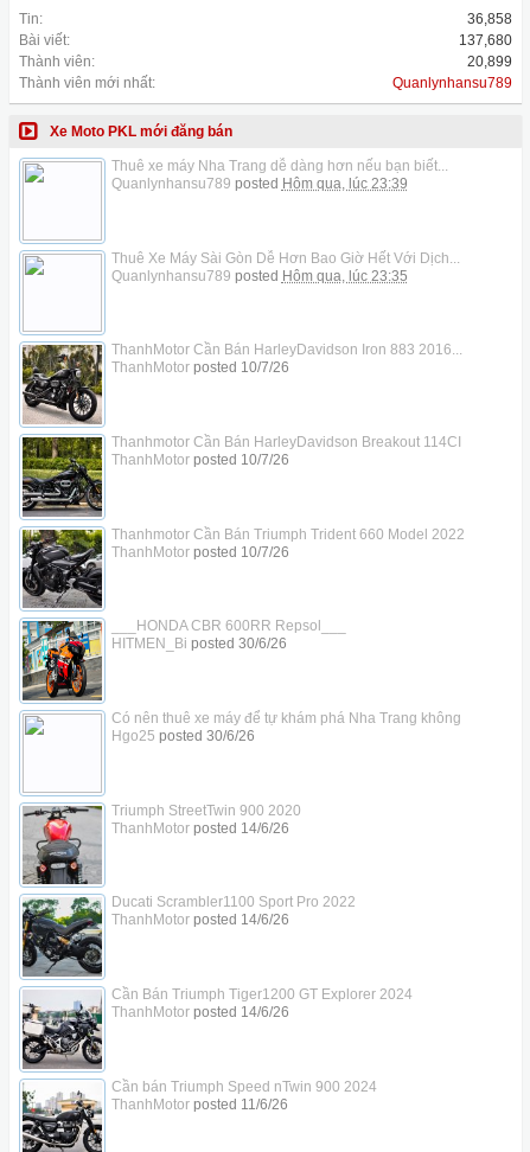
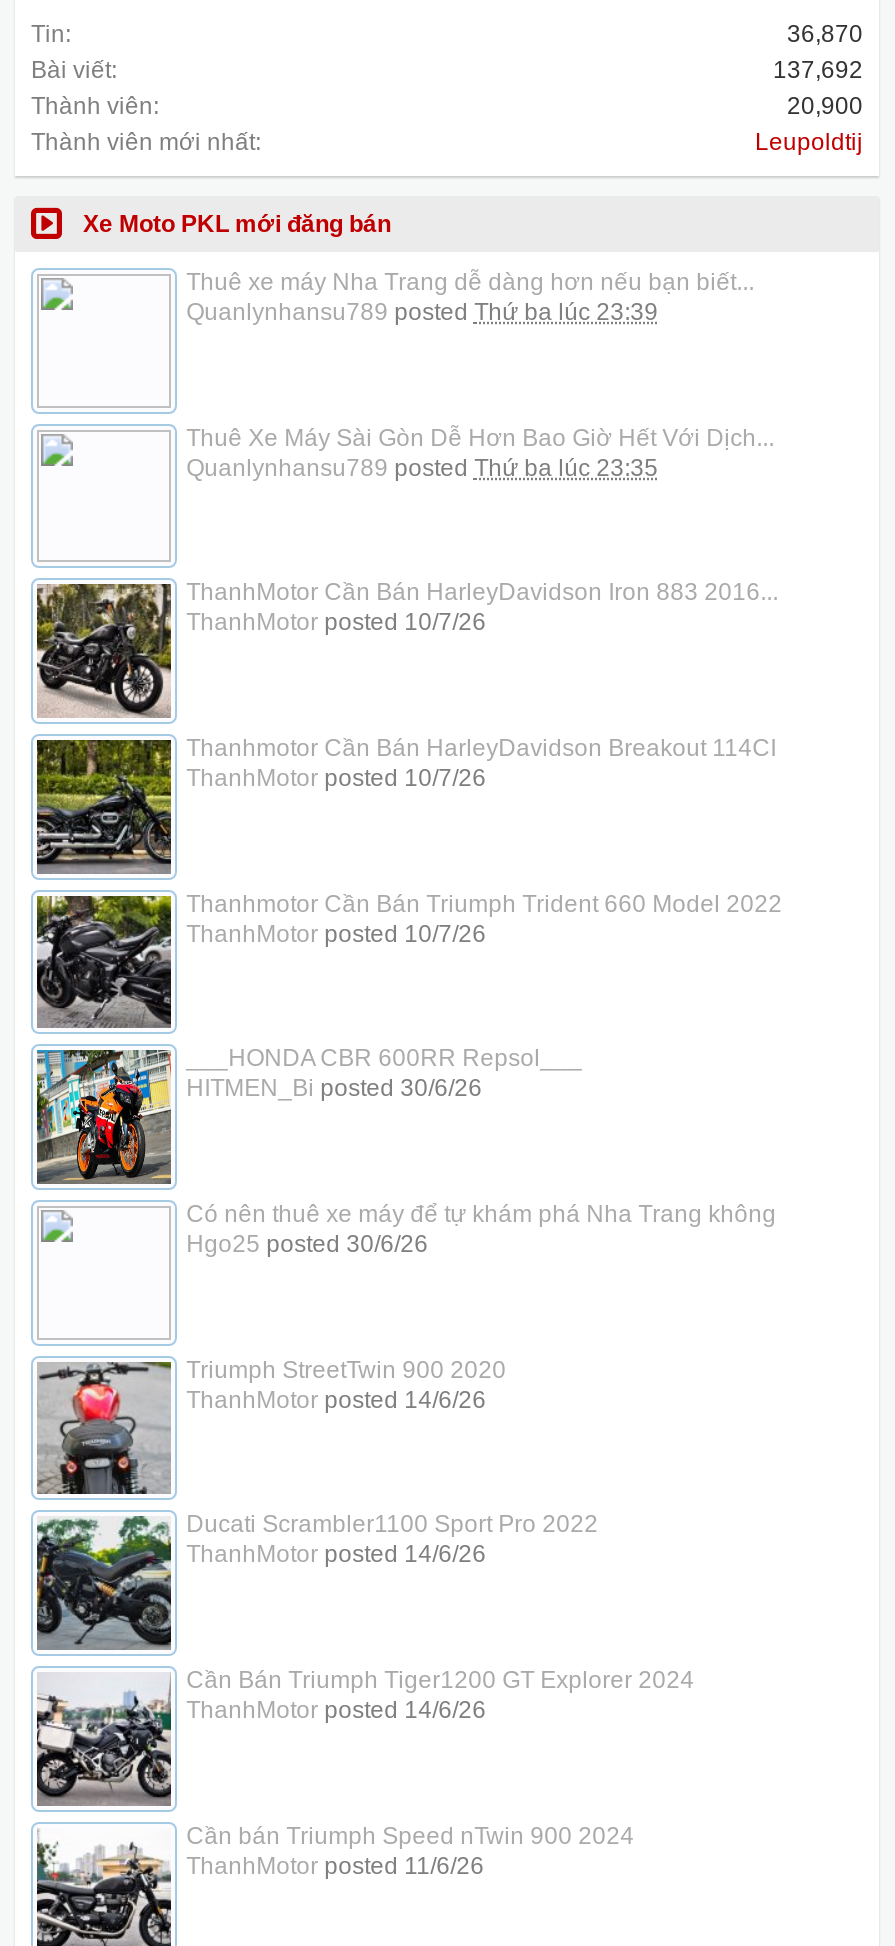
[467,11,512,27] 36,858 -> [787,20,863,48] 36,870
[459,32,512,49] 137,680 -> [773,56,863,84] 137,692
[467,53,512,70] 20,899 -> [787,92,863,120] 20,900
[392,75,512,91] Quanlynhansu789 -> [755,128,863,156] Leupoldtij
[111,175,408,192] Quanlynhansu789 posted Hôm qua, lúc 23:39 -> [186,298,658,326] Quanlynhansu789 posted Thứ ba lúc 23:39
[111,267,408,284] Quanlynhansu789 posted Hôm qua, lúc 23:35 -> [186,453,658,481] Quanlynhansu789 posted Thứ ba lúc 23:35

